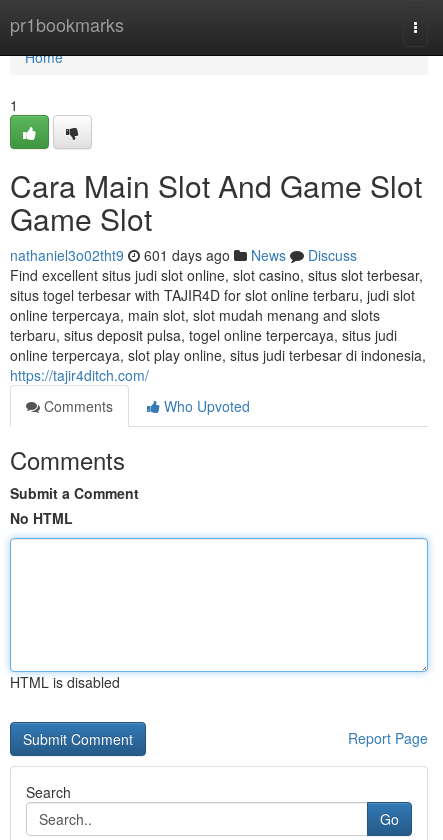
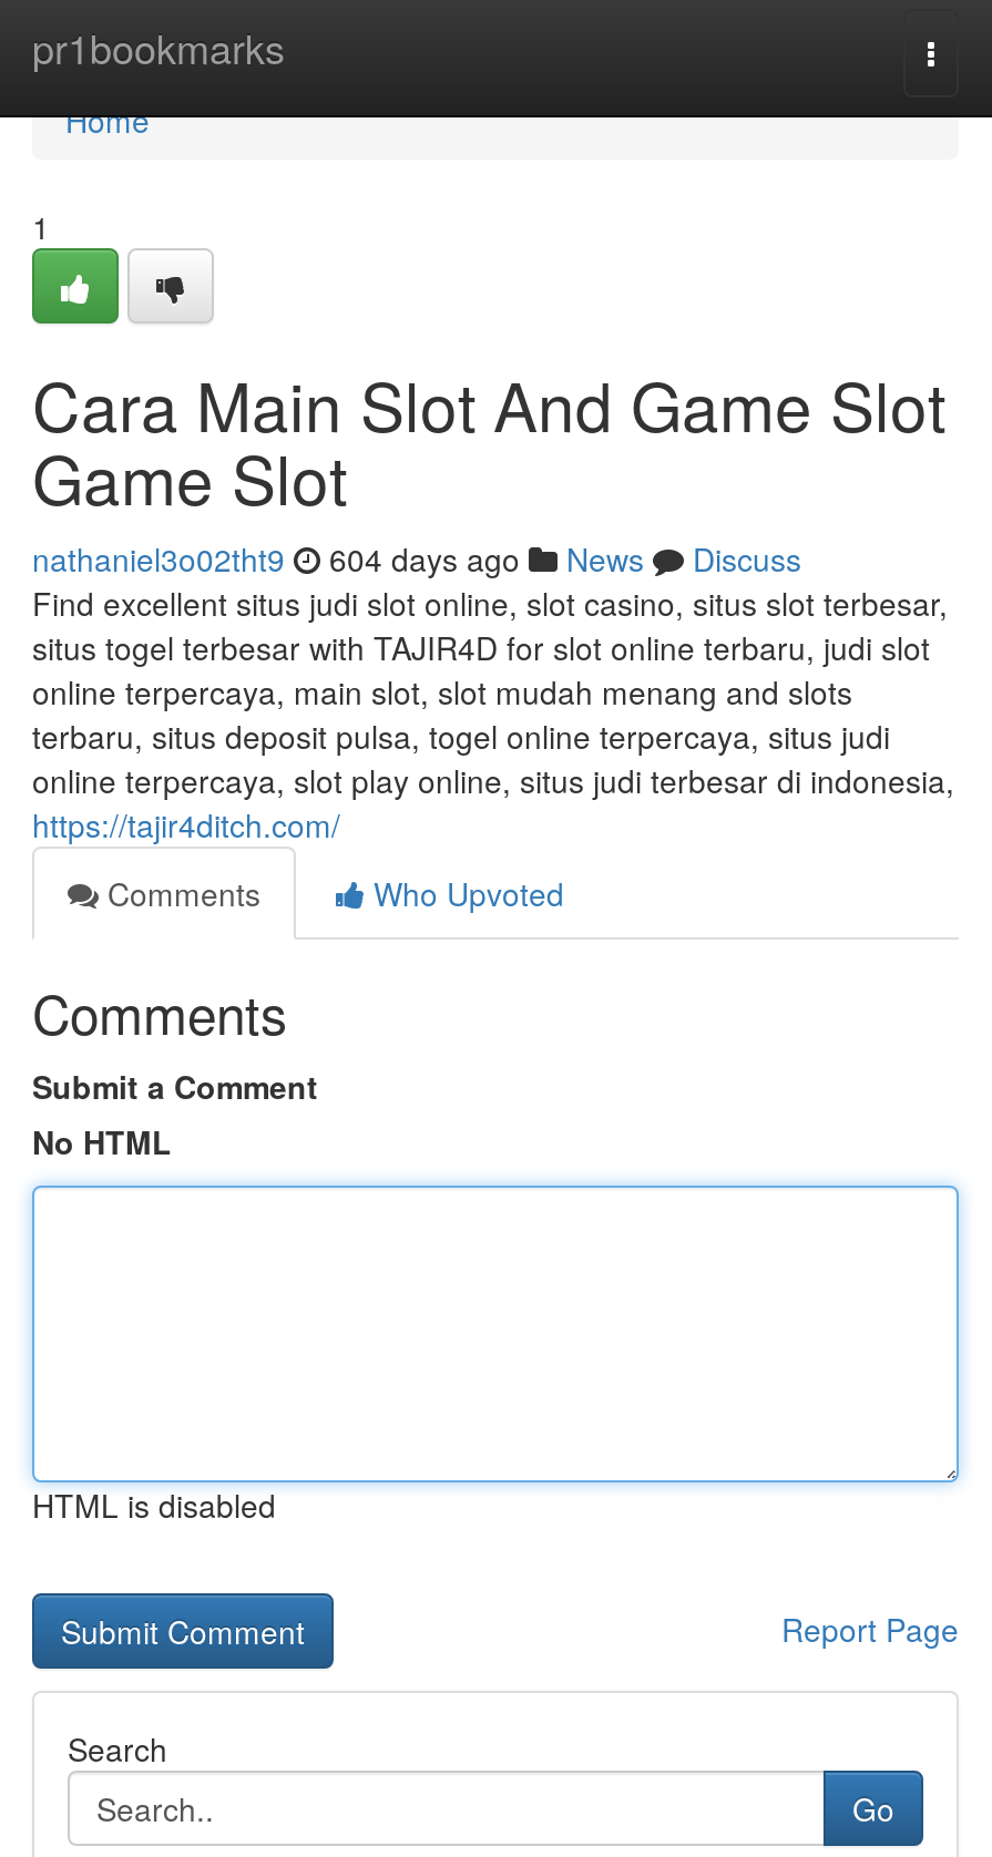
[10,245,357,265] nathaniel3o02tht9 601 days ago News Discuss -> [32,536,801,581] nathaniel3o02tht9 604 days ago News Discuss

